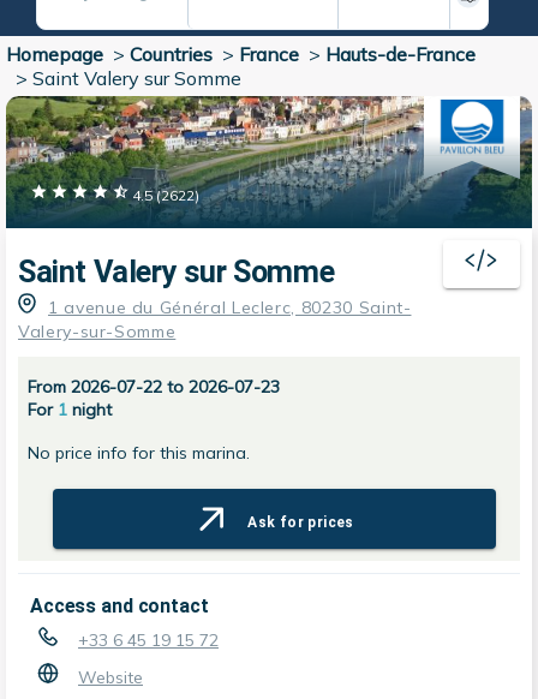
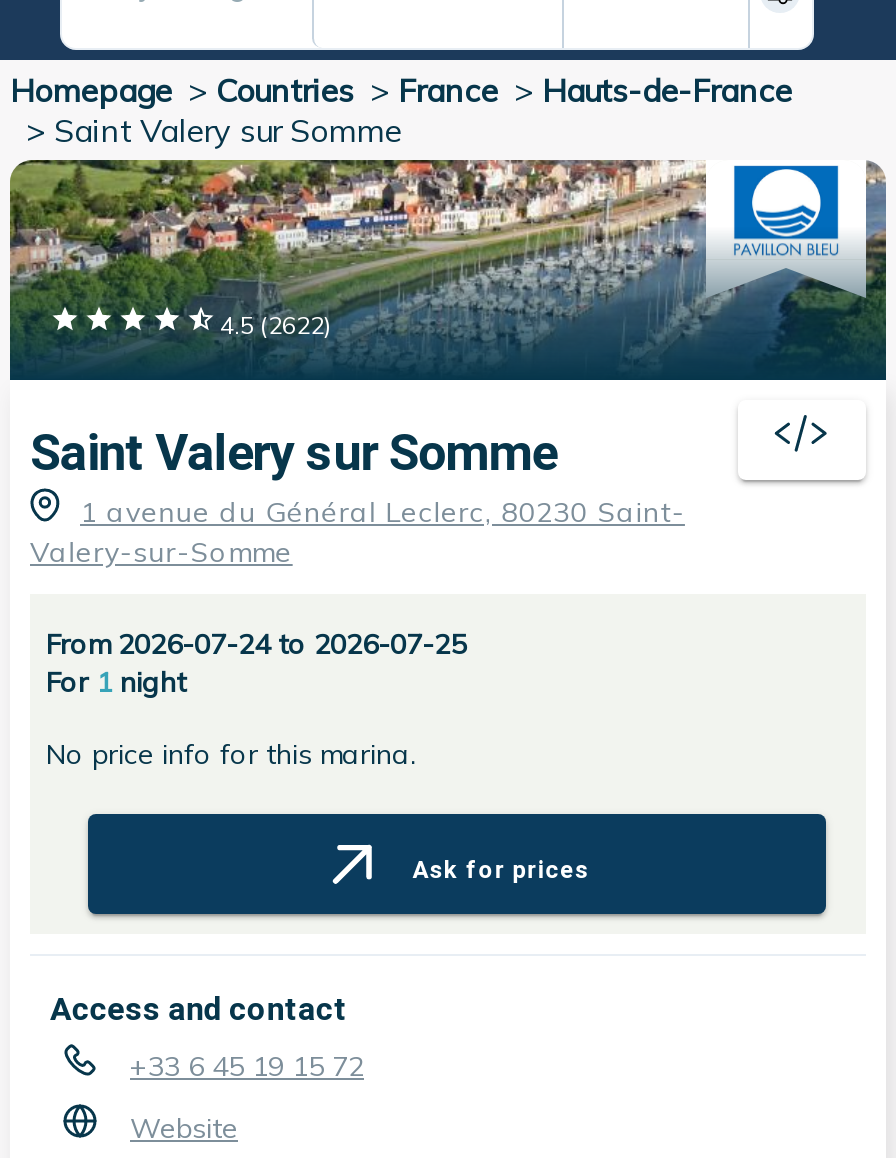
[28,376,280,398] From 2026-07-22 to 2026-07-23 -> [46,626,466,662] From 2026-07-24 to 2026-07-25

